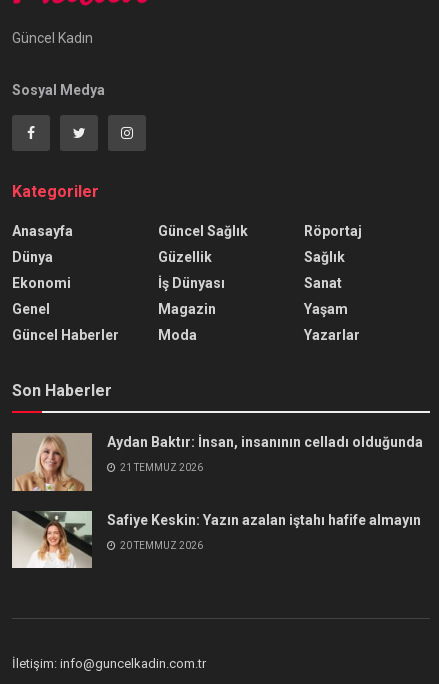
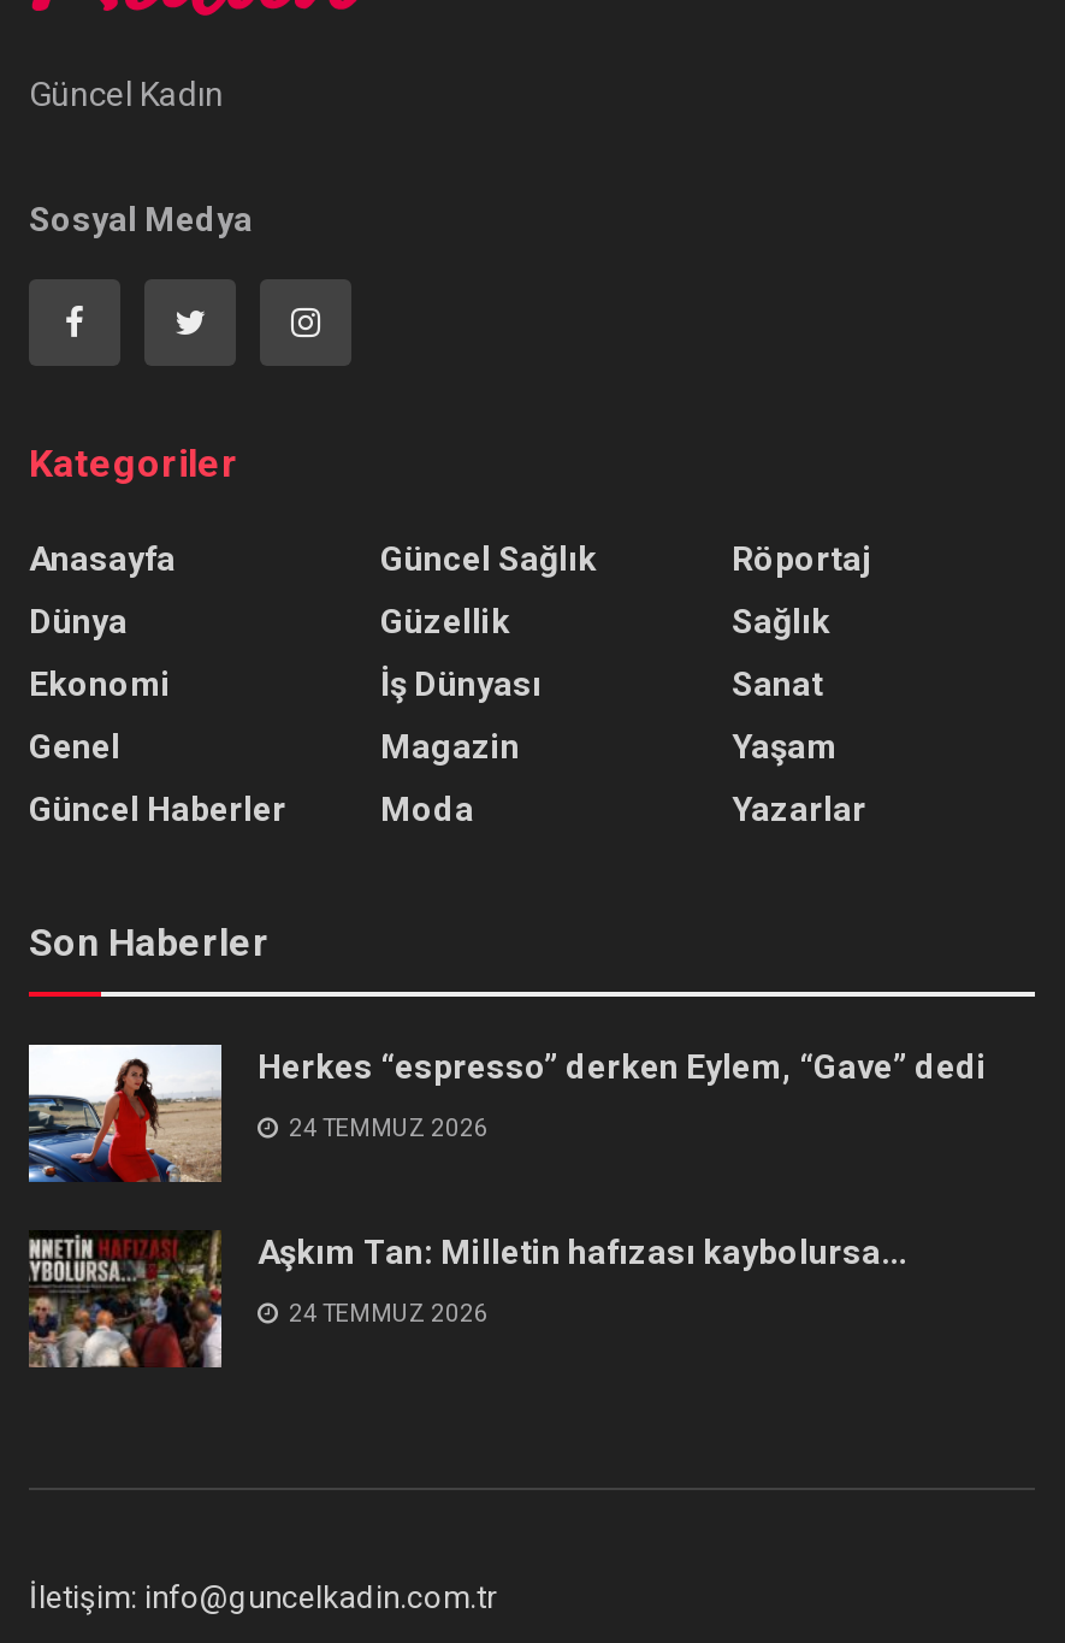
[11,432,423,492] [image] | Aydan Baktır: İnsan, insanının celladı olduğunda -> [26,1042,987,1184] [image] | Herkes “espresso” derken Eylem, “Gave” dedi
[118,462,203,473] 21 TEMMUZ 2026 -> [284,1113,489,1139] 24 TEMMUZ 2026
[11,510,421,569] [image] | Safiye Keskin: Yazın azalan iştahı hafife almayın -> [26,1230,905,1370] [image] | Aşkım Tan: Milletin hafızası kaybolursa…
[118,539,203,550] 20 TEMMUZ 2026 -> [284,1299,489,1325] 24 TEMMUZ 2026

